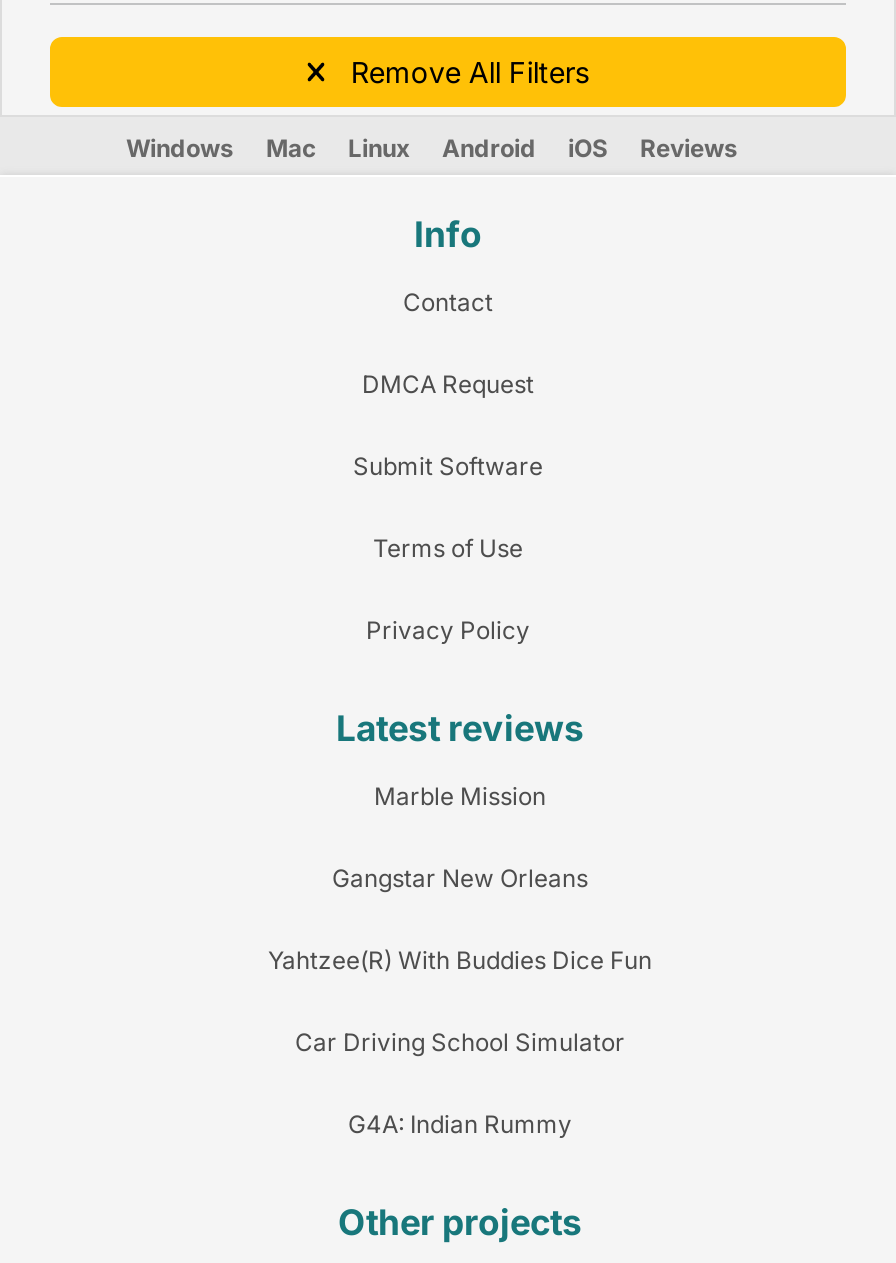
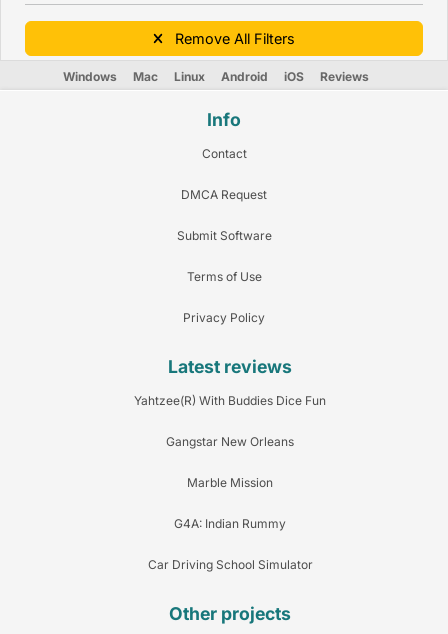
moved [332,781,588,893] -> [166,434,294,490]: Gangstar New Orleans | Marble Mission
moved [268,945,652,975] -> [134,393,326,408]: Yahtzee(R) With Buddies Dice Fun
moved [295,1027,625,1057] -> [147,557,312,572]: Car Driving School Simulator
moved [348,1109,572,1139] -> [174,516,286,531]: G4A: Indian Rummy

